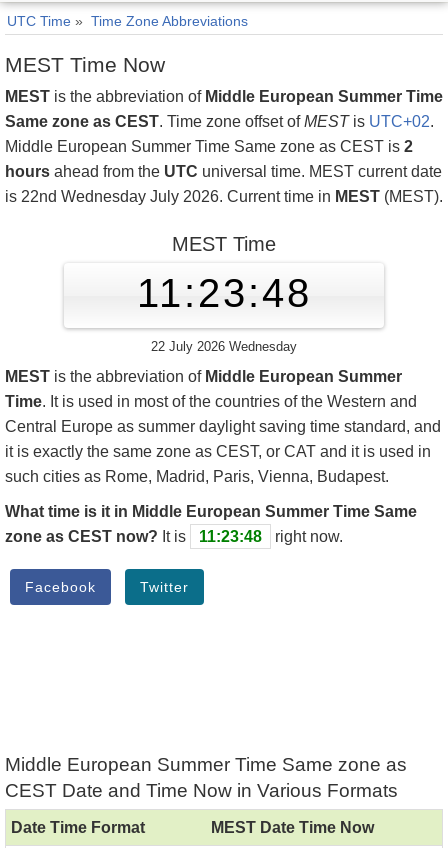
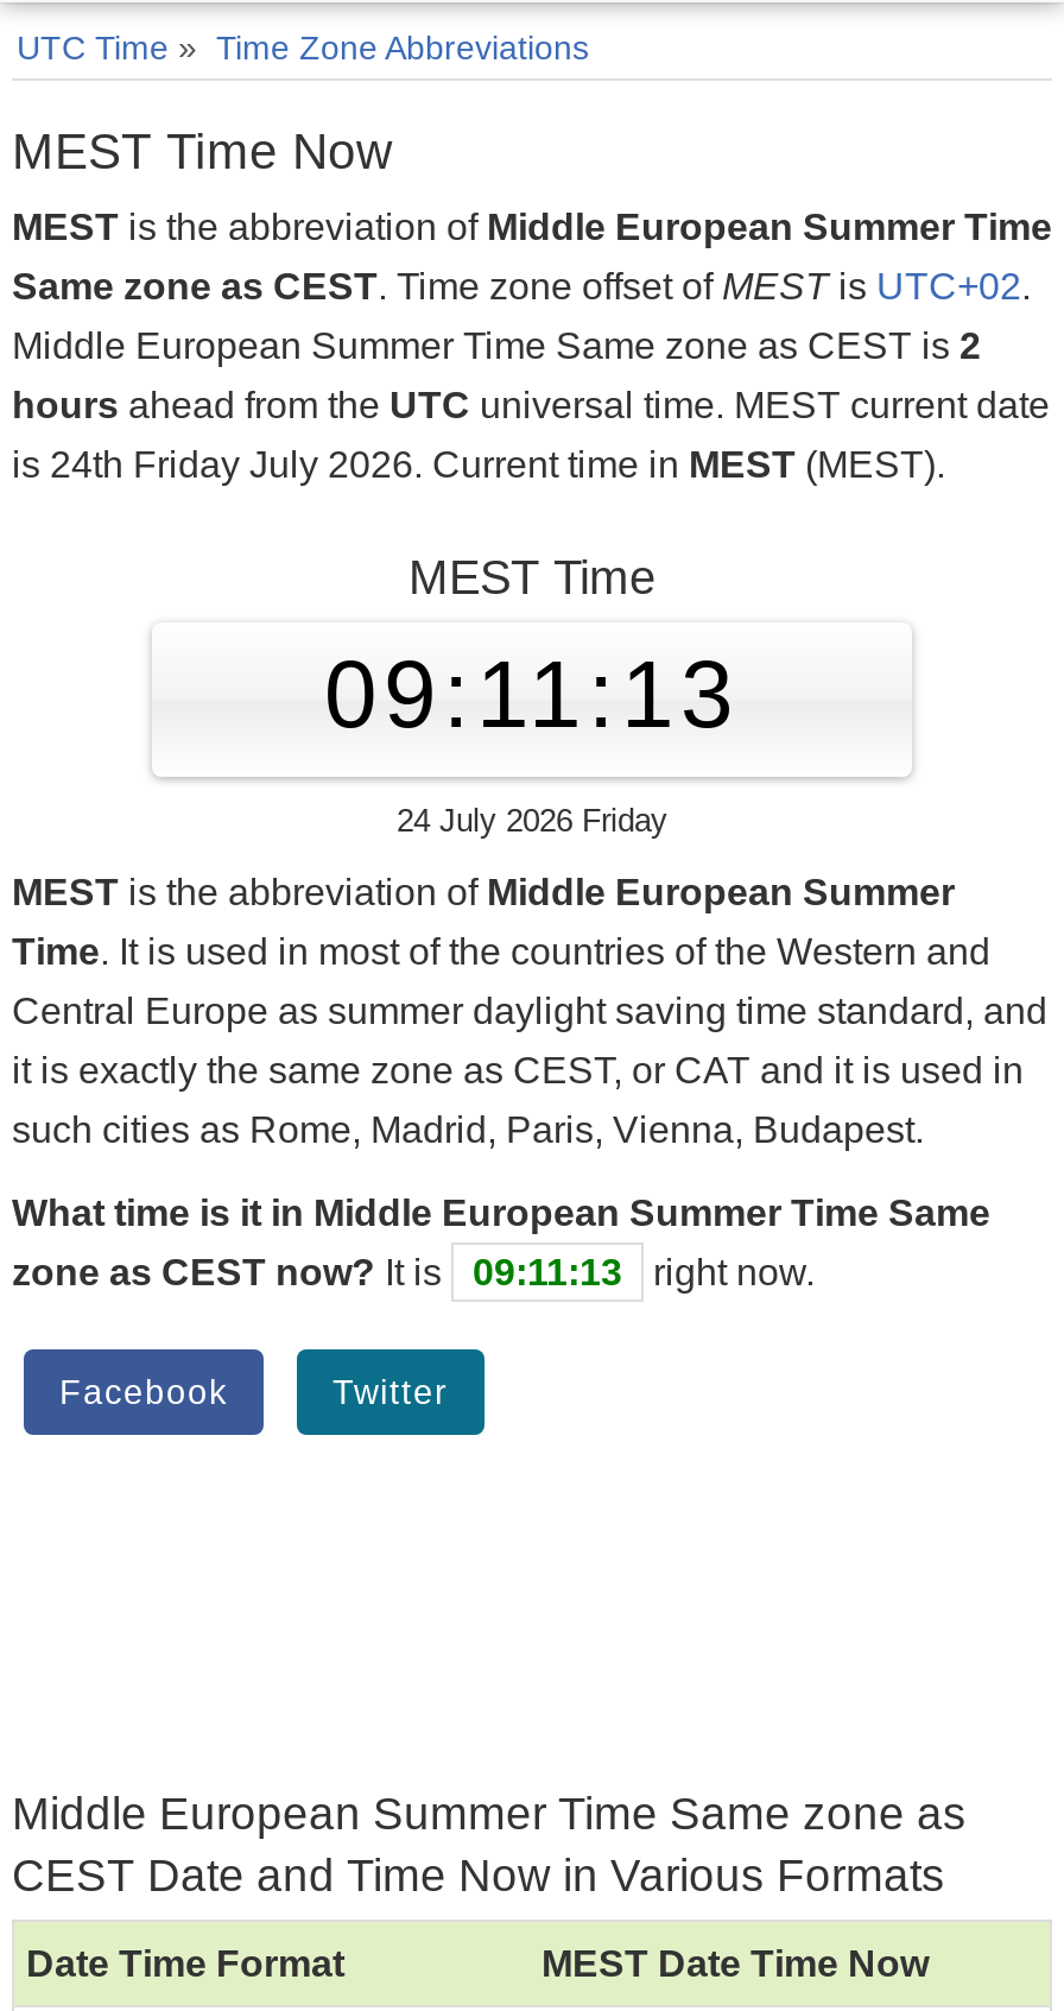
[5,188,443,205] is 22nd Wednesday July 2026. Current time in MEST (MEST). -> [12,444,945,485] is 24th Friday July 2026. Current time in MEST (MEST).
[136,271,311,315] 11:23:48 -> [324,641,740,746] 09:11:13
[151,339,297,354] 22 July 2026 Wednesday -> [397,803,667,839] 24 July 2026 Friday
[5,528,343,545] zone as CEST now? It is 11:23:48 right now. -> [12,1252,815,1292] zone as CEST now? It is 09:11:13 right now.

